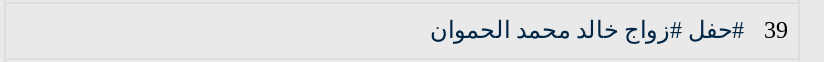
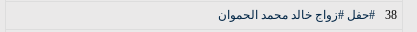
[430,16,788,44] 39 #حفل #زواج خالد محمد الحموان -> [218,8,397,22] 38 #حفل #زواج خالد محمد الحموان

